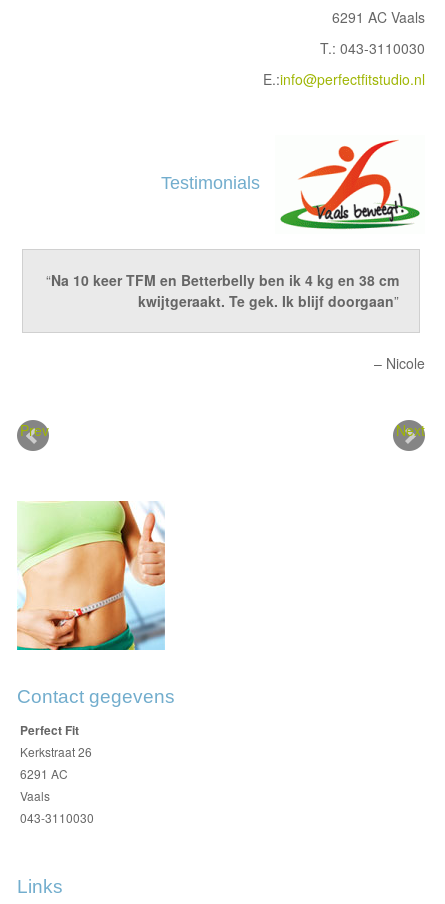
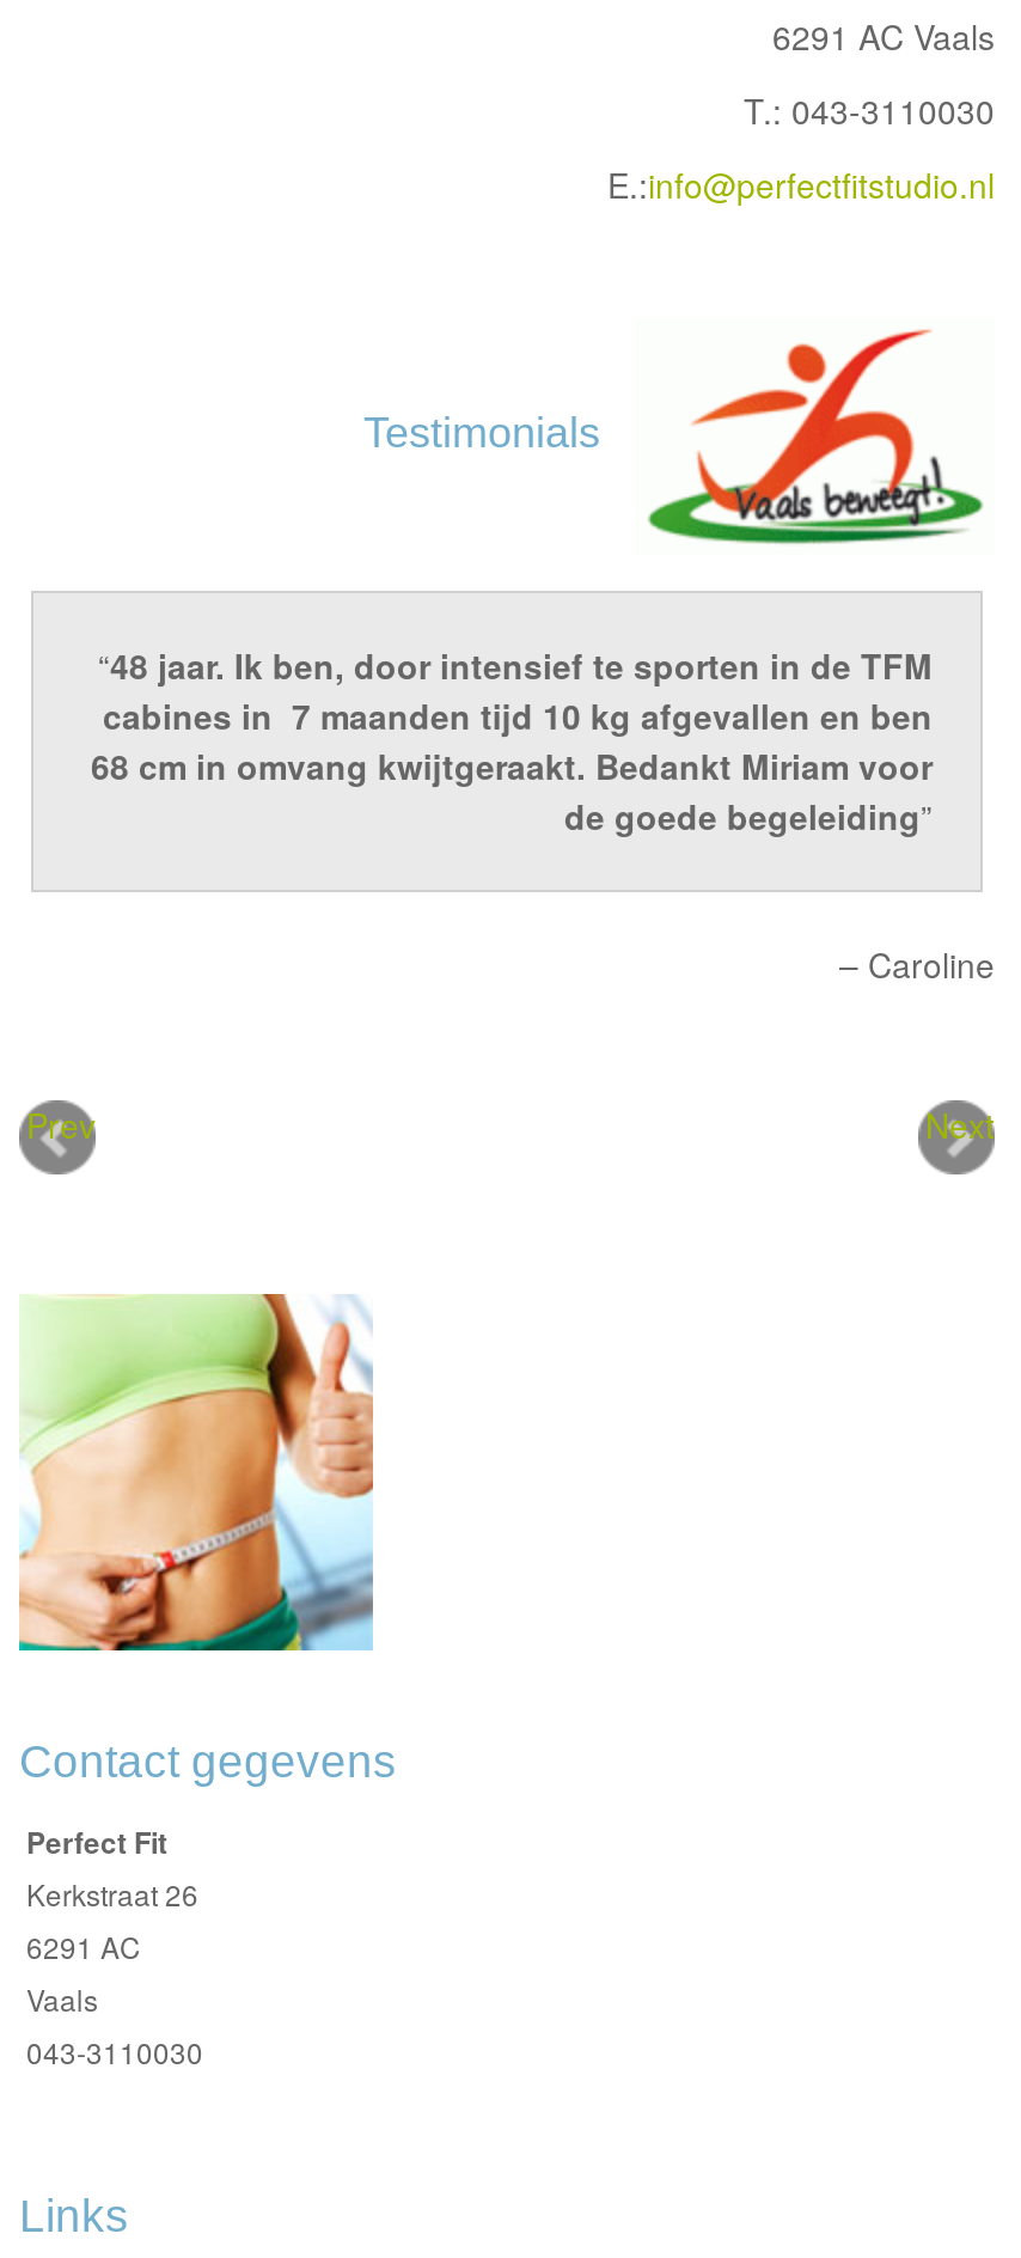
[51,270,399,311] Na 10 keer TFM en Betterbelly ben ik 4 kg en 38 cm | kwijtgeraakt. Te gek. Ik blijf doorgaan -> [91,641,933,840] 48 jaar. Ik ben, door intensief te sporten in de TFM | cabines in 7 maanden tijd 10 kg afgevallen en ben | 68 cm in omvang kwijtgeraakt. Bedankt Miriam voor | de goede begeleiding
[386,353,425,373] Nicole -> [868,940,995,988] Caroline

